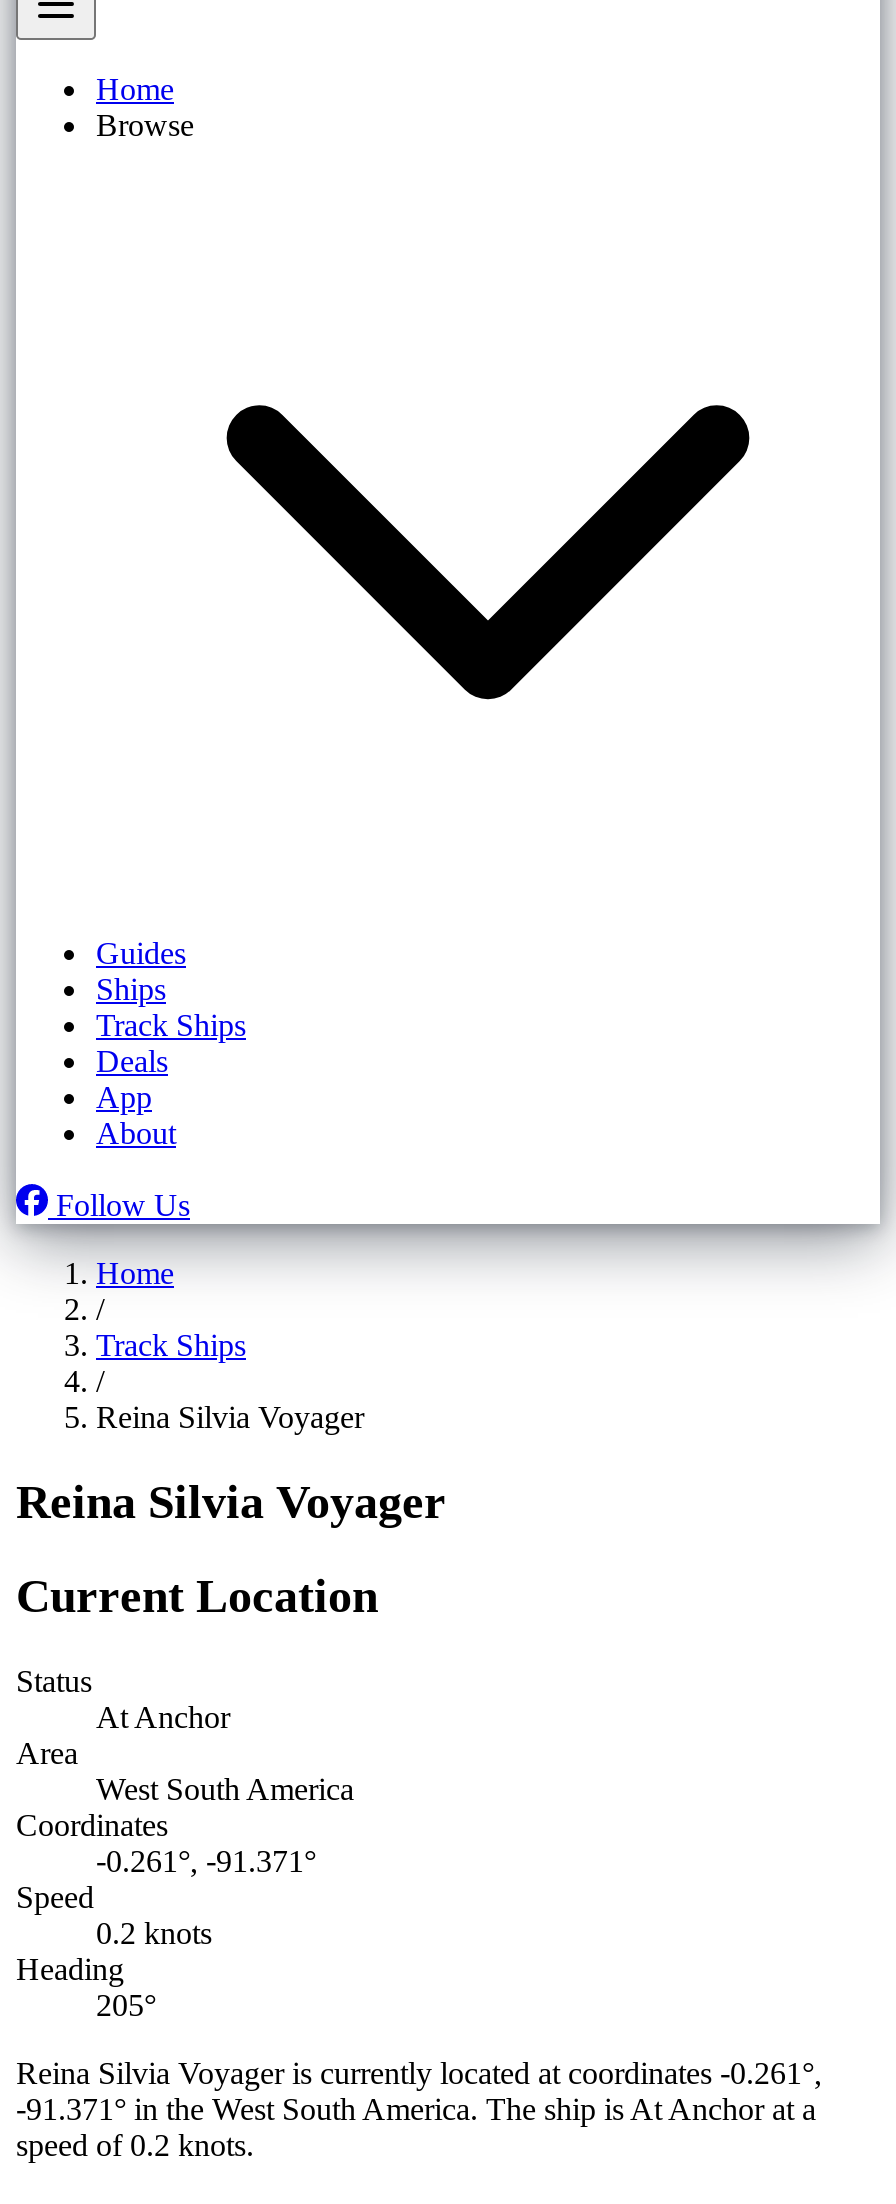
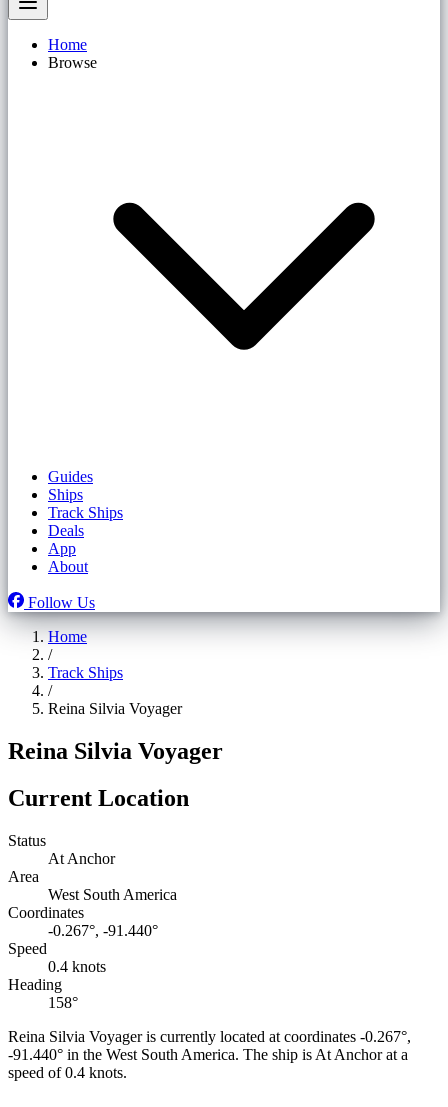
[96,1843,316,1877] -0.261°, -91.371° -> [48,922,158,939] -0.267°, -91.440°
[96,1915,212,1949] 0.2 knots -> [48,958,106,975] 0.4 knots
[96,1987,156,2021] 205° -> [48,994,78,1011] 158°
[16,2055,822,2089] Reina Silvia Voyager is currently located at coordinates -0.261°, -> [8,1028,411,1045] Reina Silvia Voyager is currently located at coordinates -0.267°,
[16,2091,816,2125] -91.371° in the West South America. The ship is At Anchor at a -> [8,1046,408,1063] -91.440° in the West South America. The ship is At Anchor at a
[16,2127,254,2161] speed of 0.2 knots. -> [8,1064,127,1081] speed of 0.4 knots.

